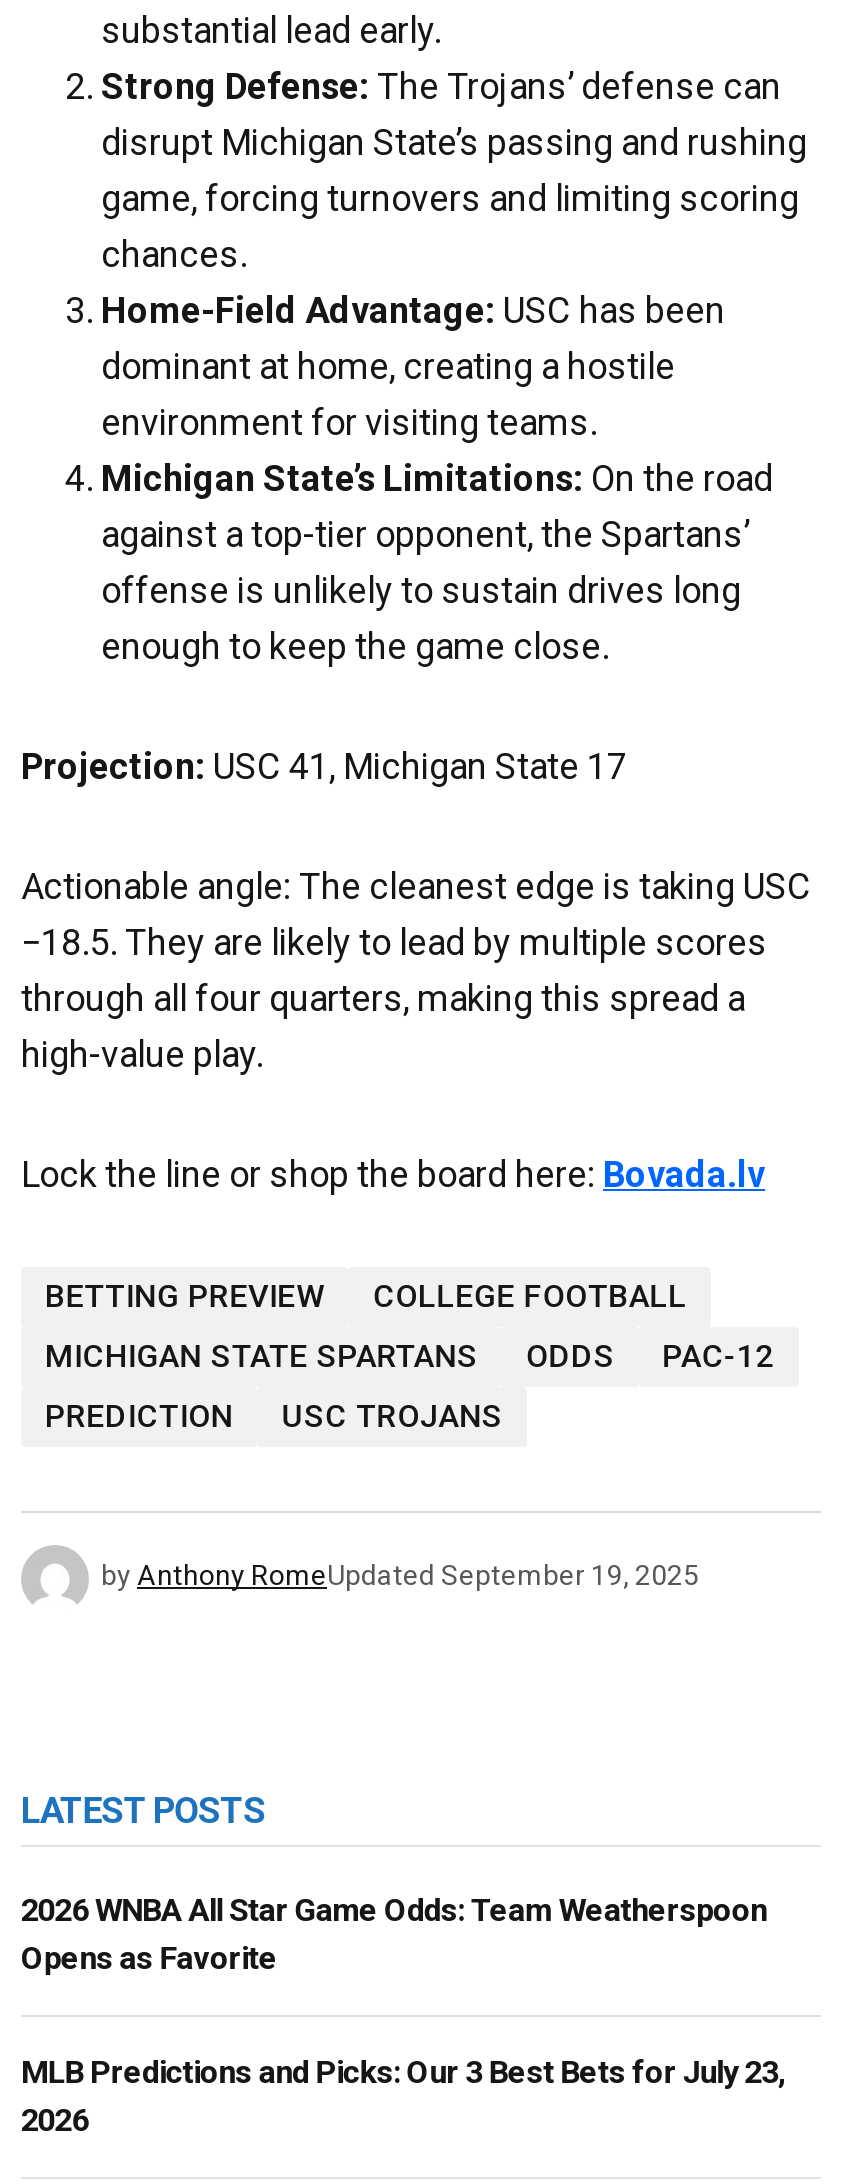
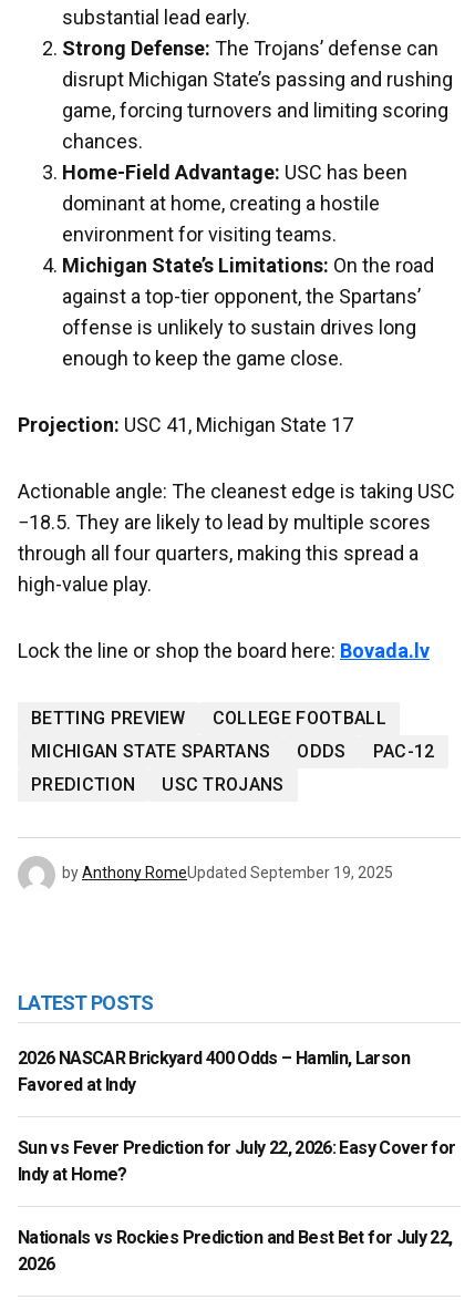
[21,1891,785,2091] 2026 WNBA All Star Game Odds: Team Weatherspoon | Opens as Favorite | MLB Predictions and Picks: Our 3 Best Bets for July 23, -> [18,1048,456,1248] 2026 NASCAR Brickyard 400 Odds – Hamlin, Larson | Favored at Indy | Sun vs Fever Prediction for July 22, 2026: Easy Cover for | Indy at Home? | Nationals vs Rockies Prediction and Best Bet for July 22,

